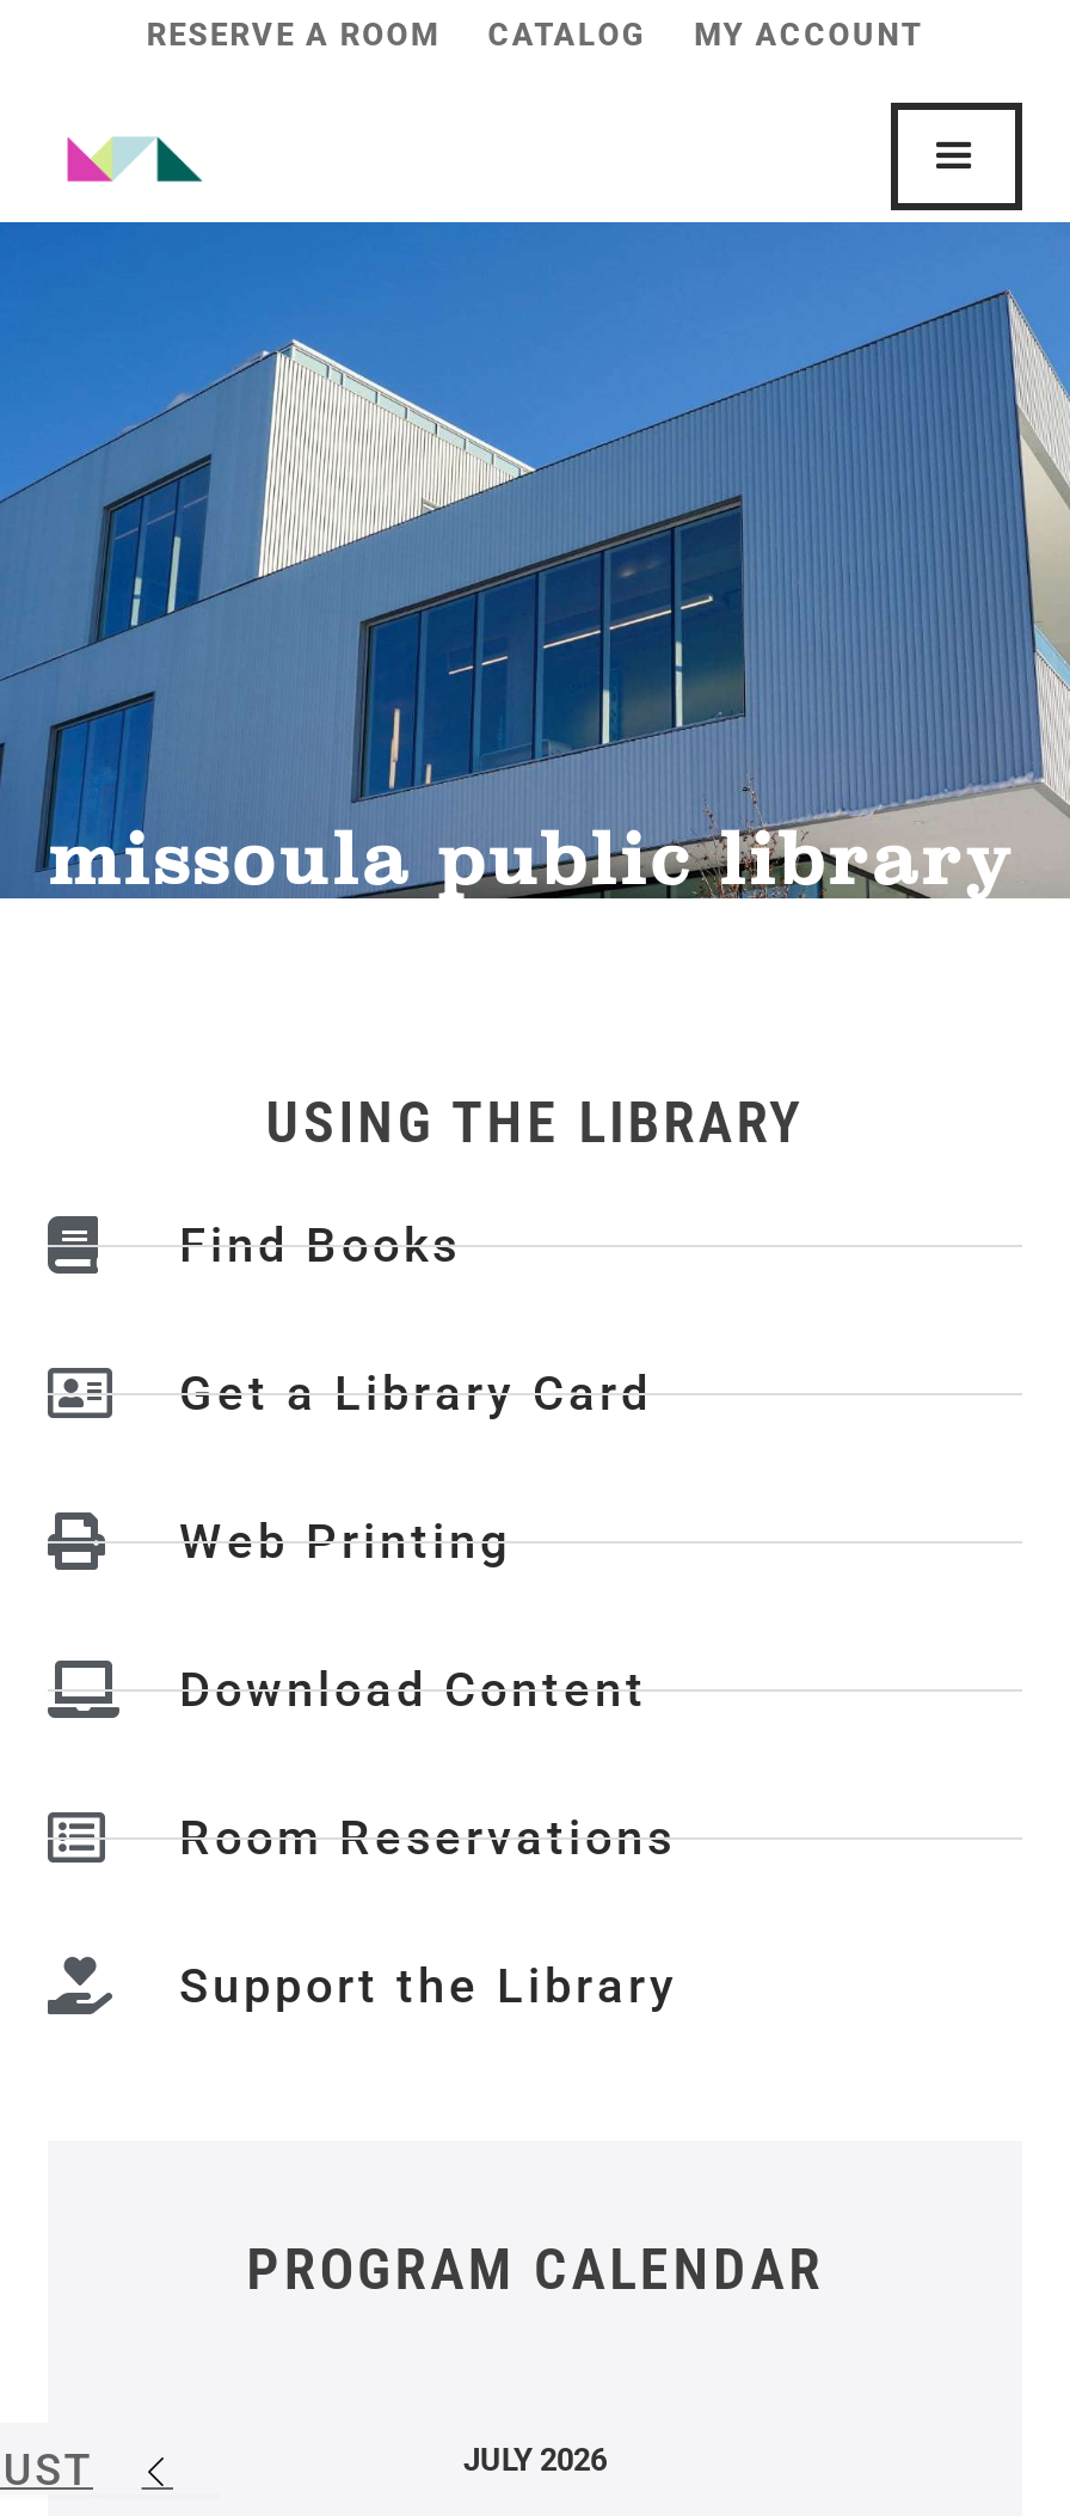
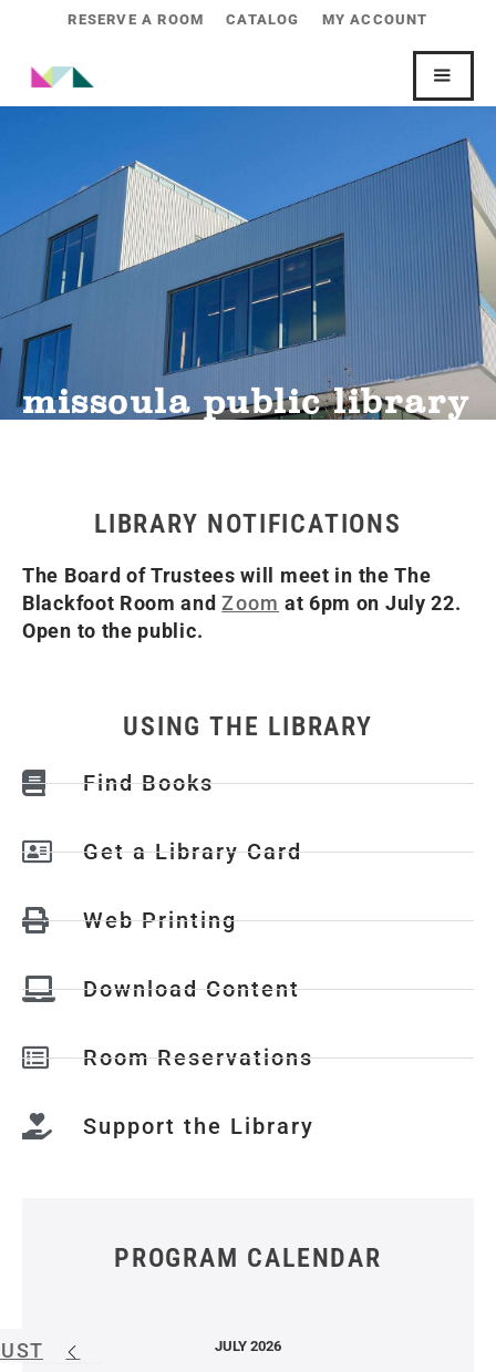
none -> [22,508,461,642] LIBRARY NOTIFICATIONS | The Board of Trustees will meet in the The | Blackfoot Room and Zoom at 6pm on July 22. | Open to the public.

